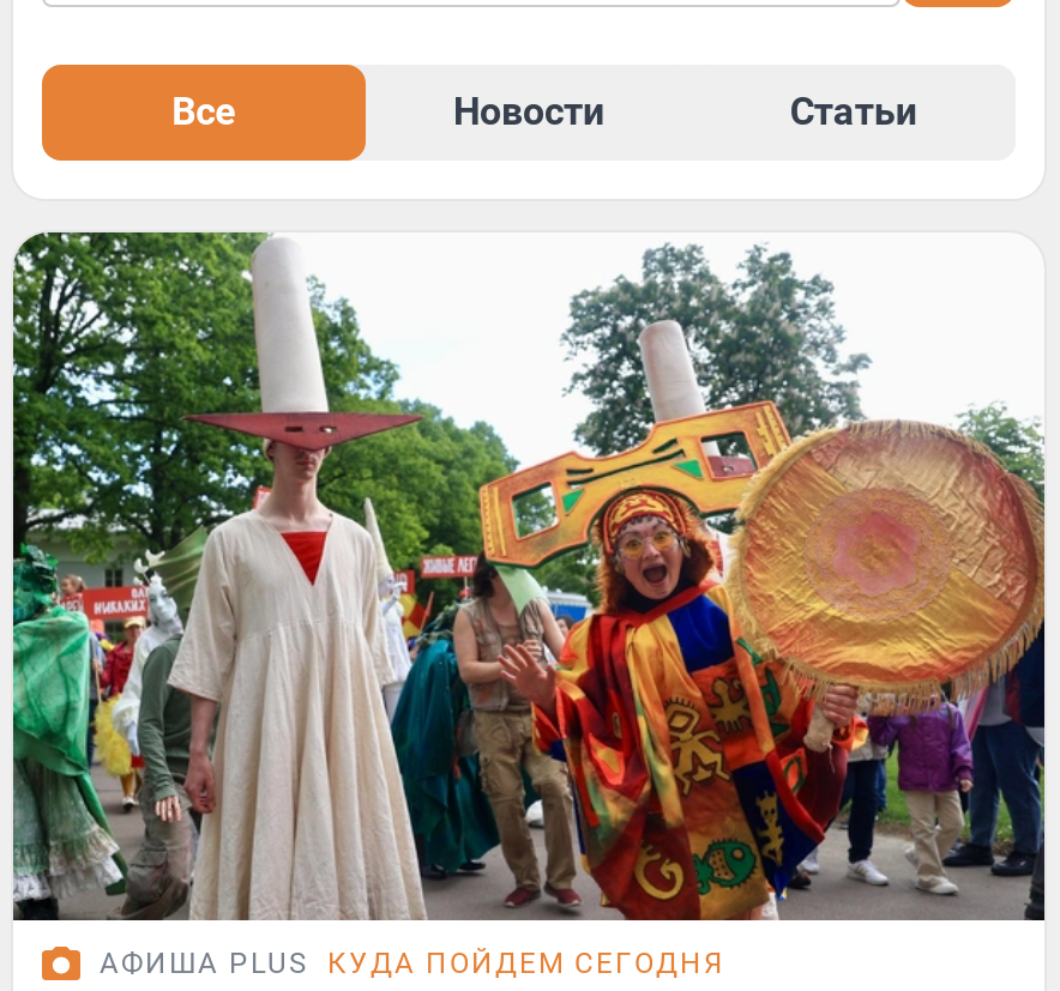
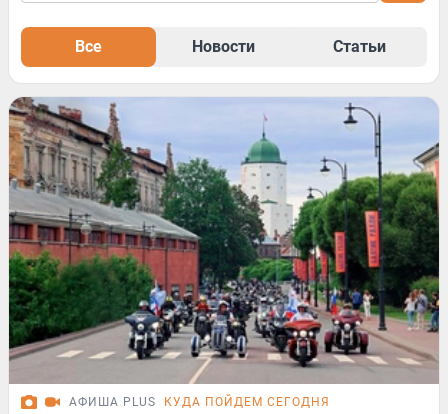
[11,230,1047,920] [image] -> [8,97,440,383] [image]

